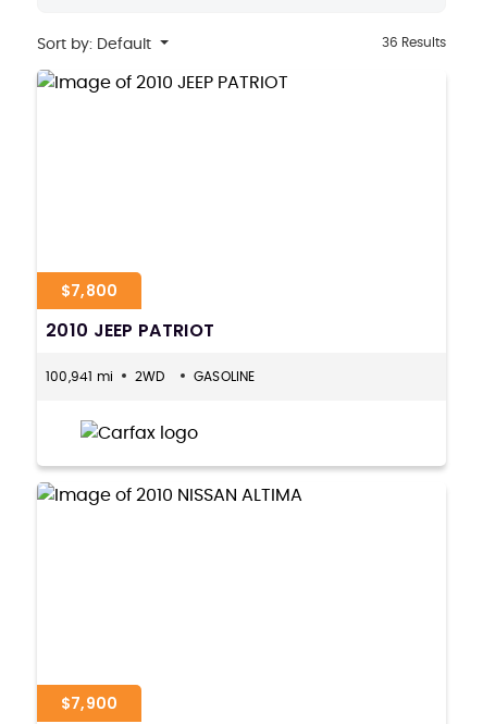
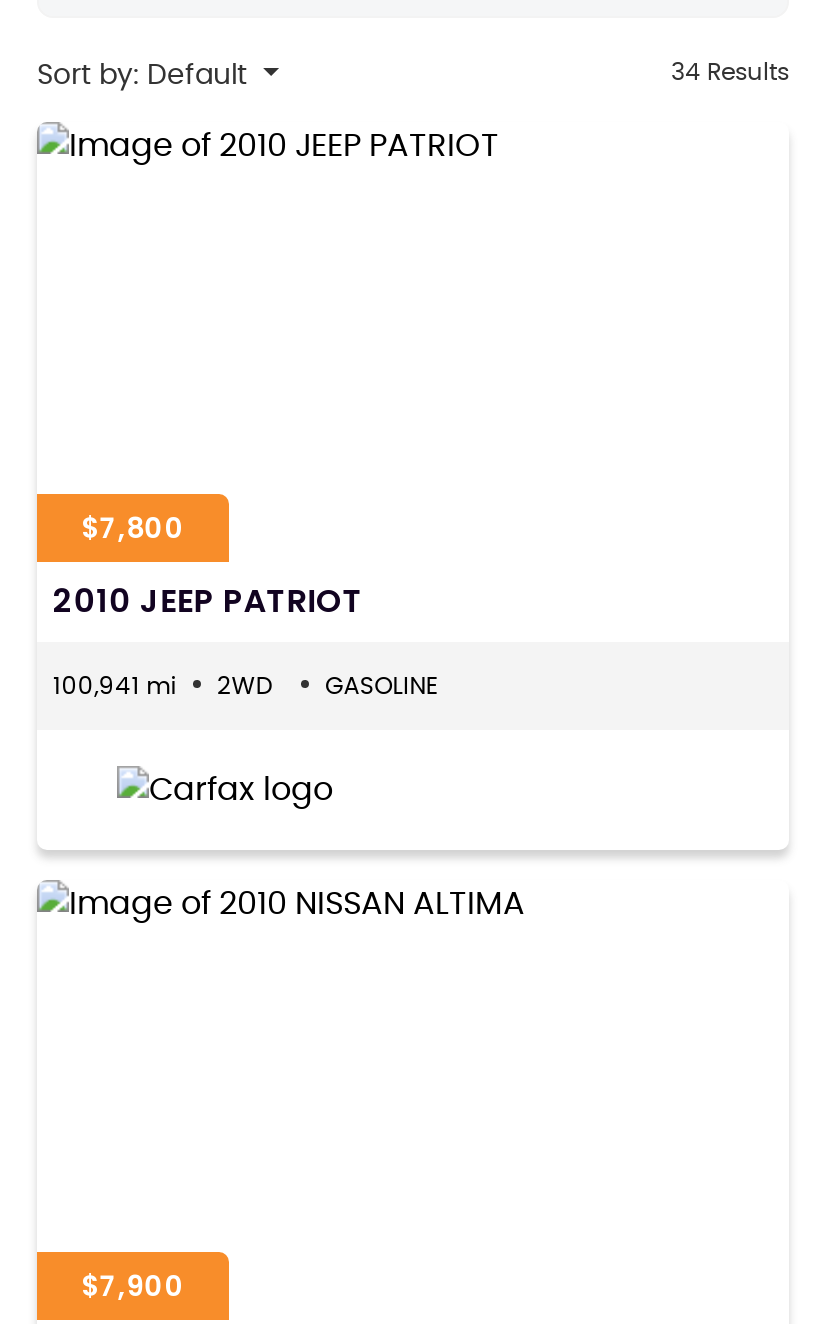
[382,36,446,49] 36 Results -> [671,60,789,84] 34 Results

